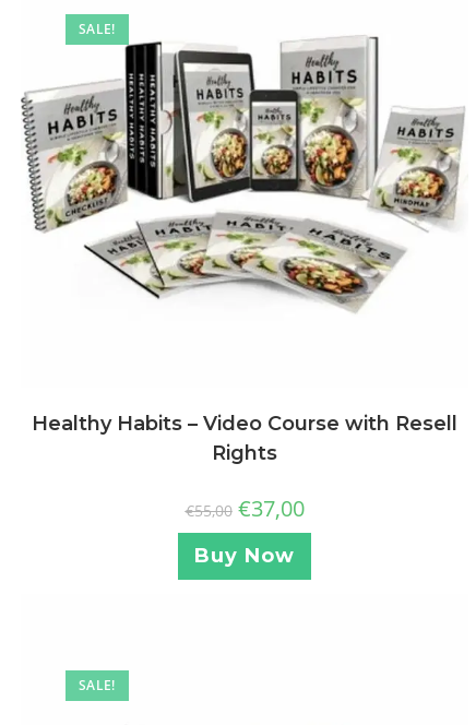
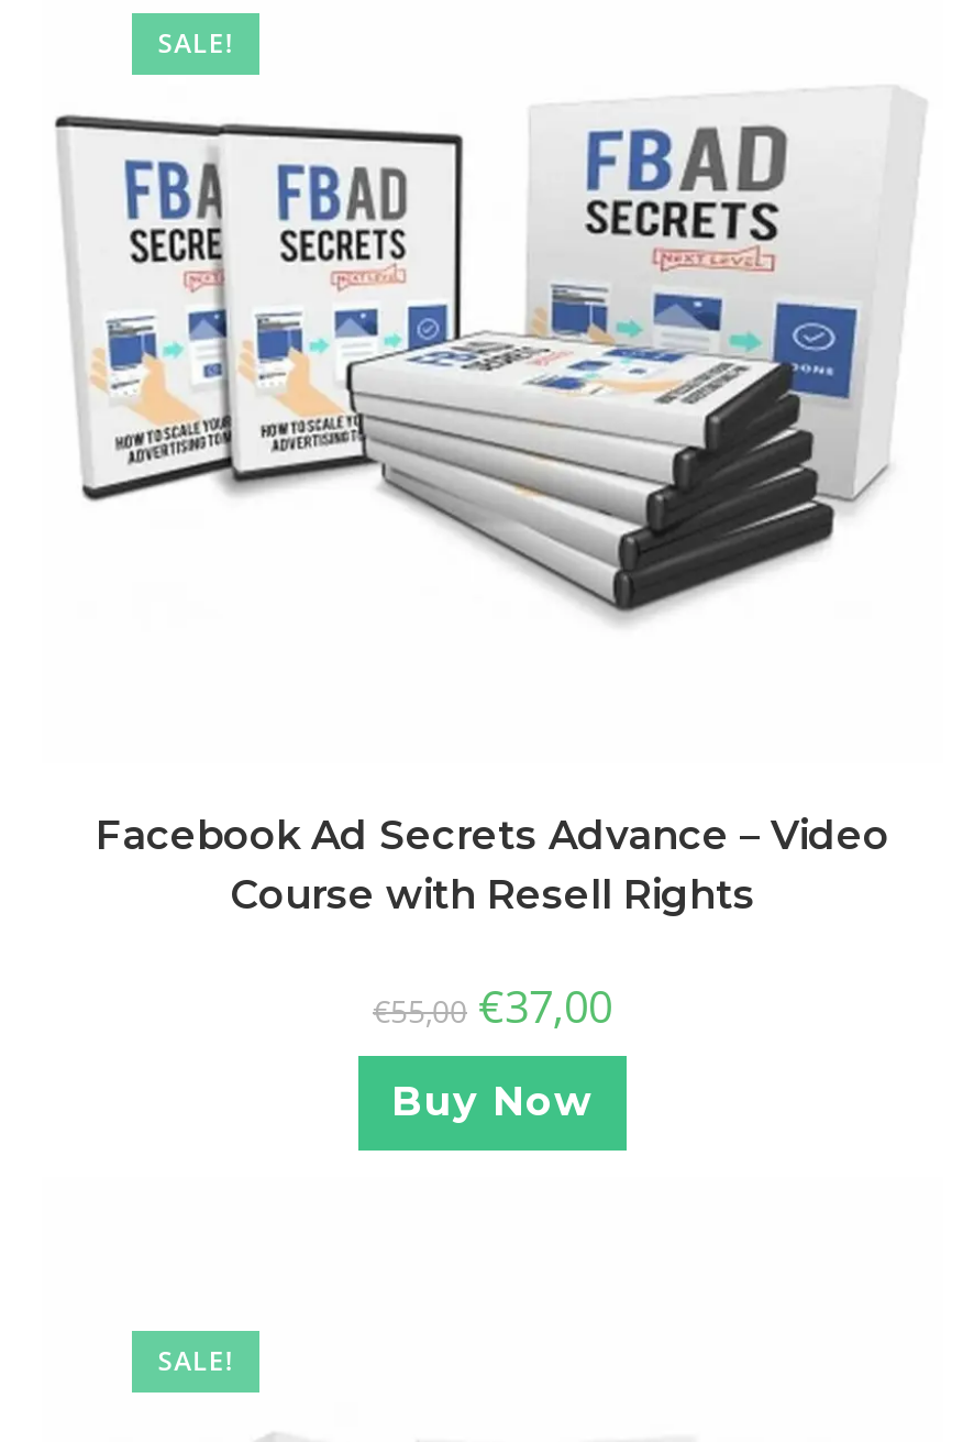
[20,36,465,317] [image] -> [44,59,934,627] [image]
[32,412,457,465] Healthy Habits – Video Course with Resell | Rights -> [96,812,889,919] Facebook Ad Secrets Advance – Video | Course with Resell Rights

